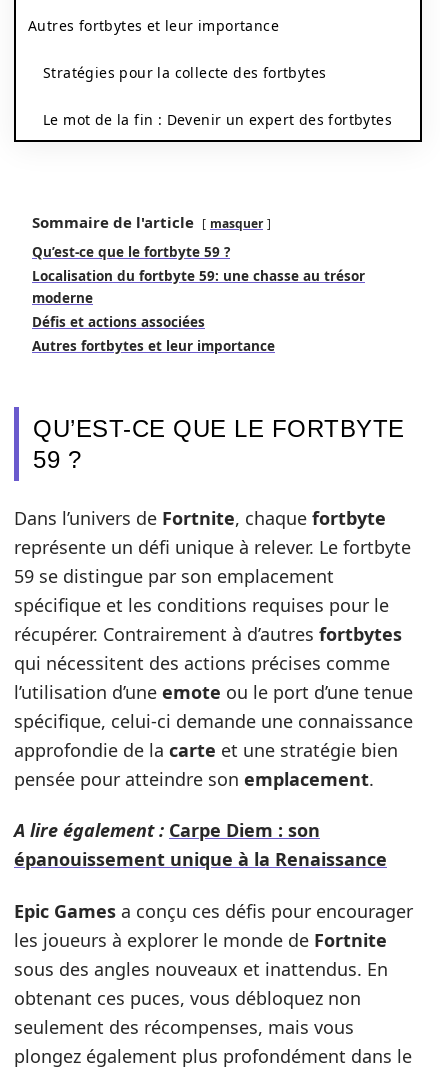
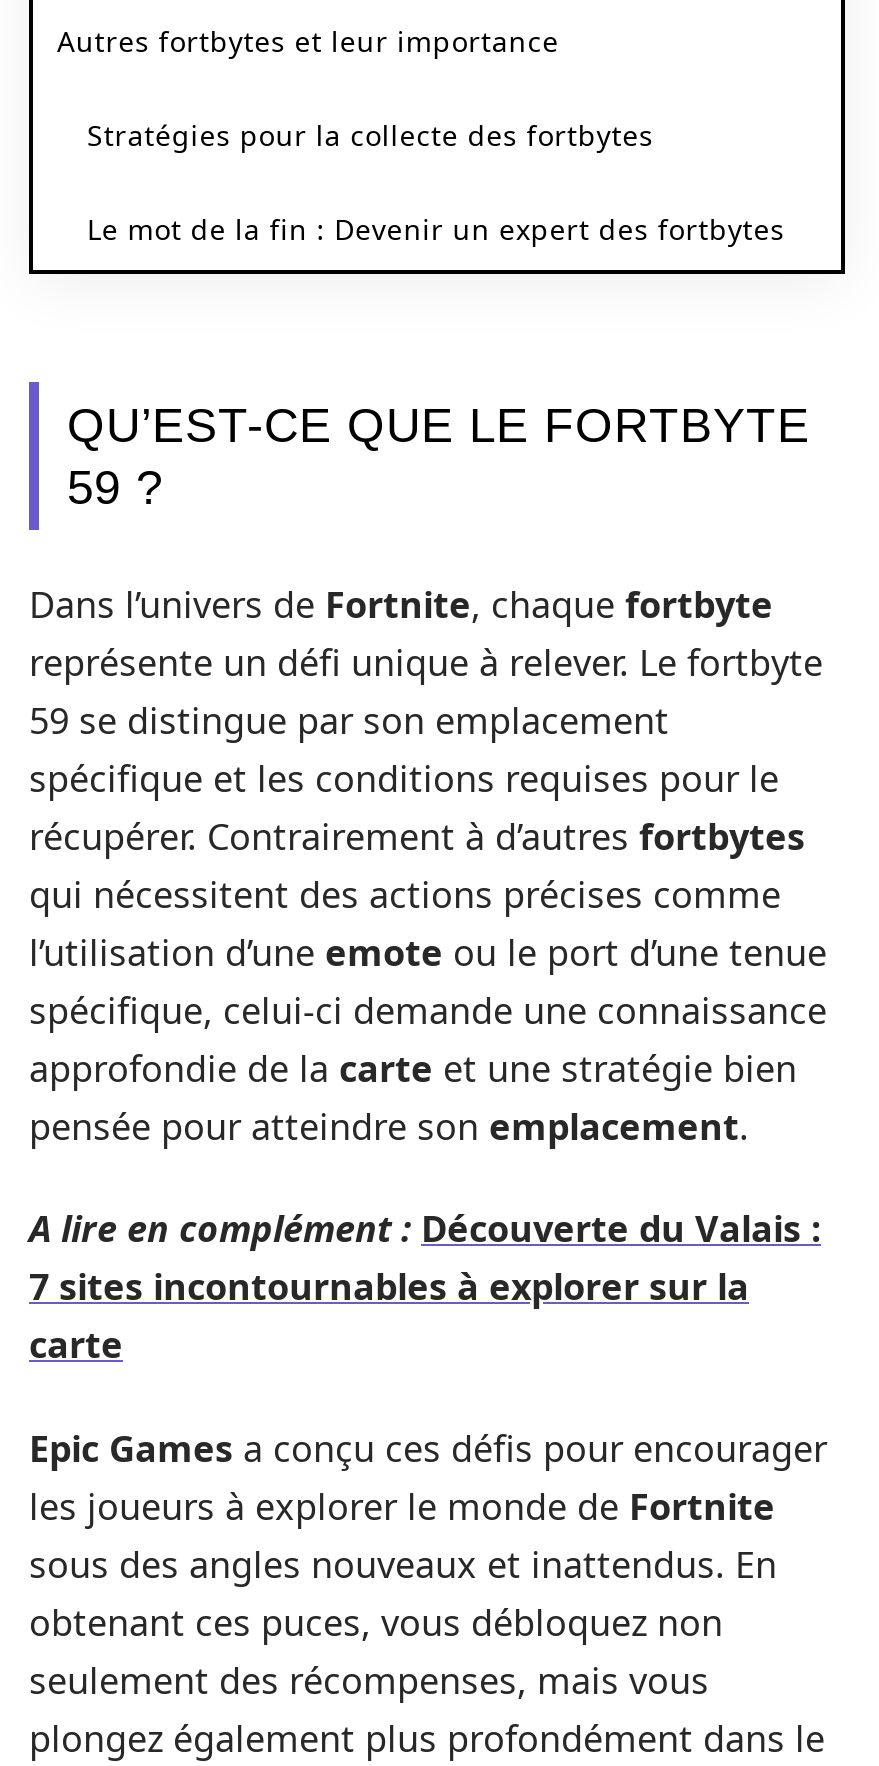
[32,212,365,355] Sommaire de l'article | masquer | Qu’est-ce que le fortbyte 59 ? | Localisation du fortbyte 59: une chasse au trésor | moderne | Défis et actions associées | Autres fortbytes et leur importance -> none
moved [14,415,413,790] -> [29,398,827,1149]: QU’EST-CE QUE LE FORTBYTE | 59 ? | Dans l’univers de Fortnite, chaque fortbyte | ... | approfondie de la carte et une stratégie bien | pensée pour atteindre son emplacement.
[14,818,387,871] A lire également : Carpe Diem : son | épanouissement unique à la Renaissance -> [29,1204,821,1368] A lire en complément : Découverte du Valais : | 7 sites incontournables à explorer sur la | carte

